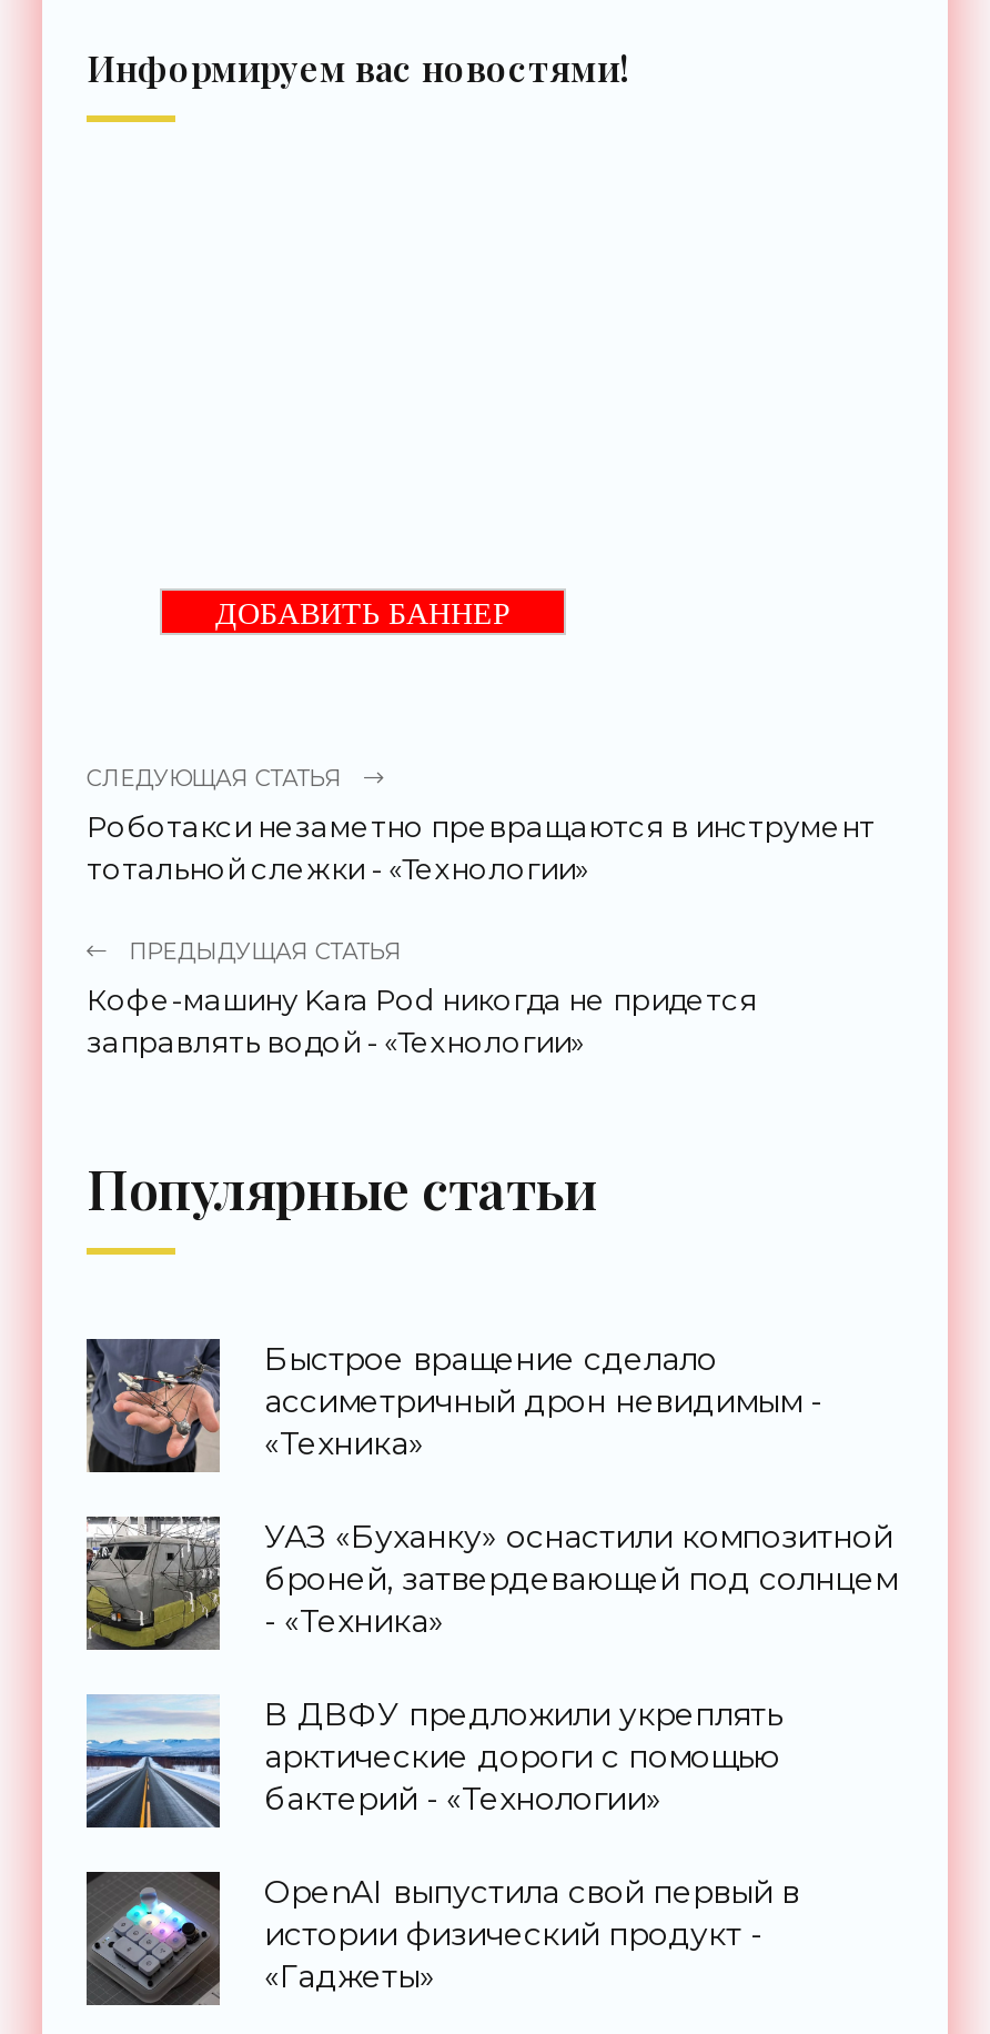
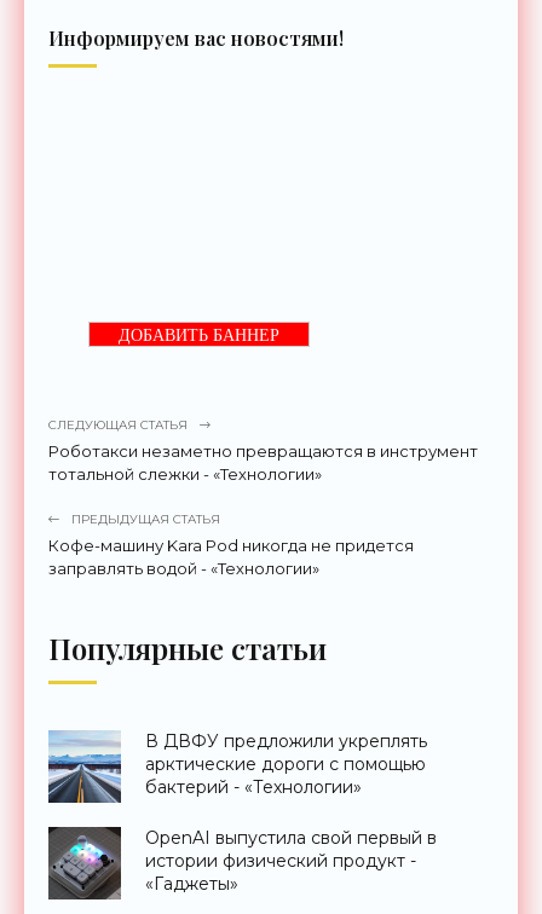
[84,1337,897,1642] [image] | Быстрое вращение сделало | ассиметричный дрон невидимым - | «Техника» | УАЗ «Буханку» оснастили композитной | броней, затвердевающей под солнцем | - «Техника» -> none
[87,1514,222,1650] [image] -> none

